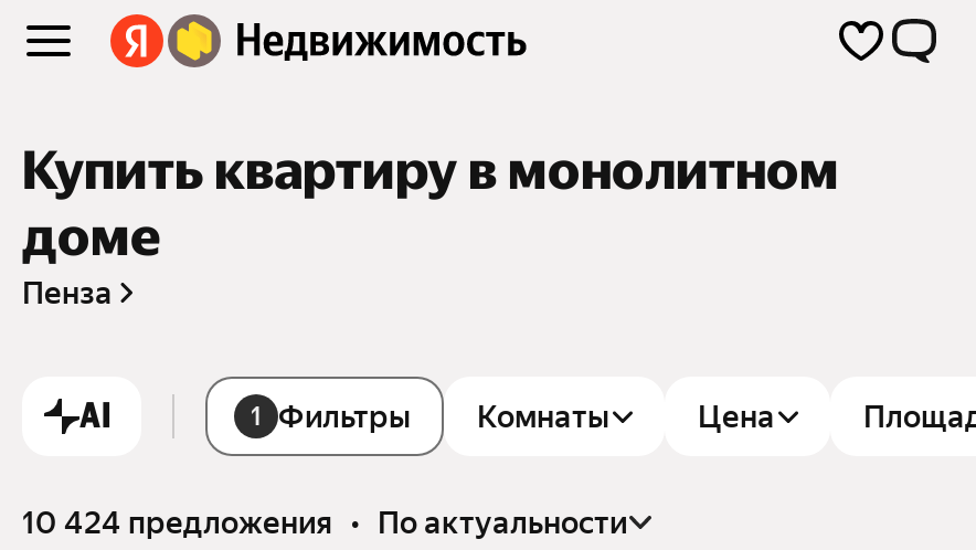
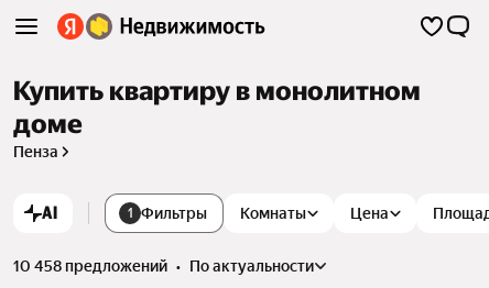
[22,504,627,540] 10 424 предложения • по актуальности -> [13,257,314,275] 10 458 предложений • по актуальности

